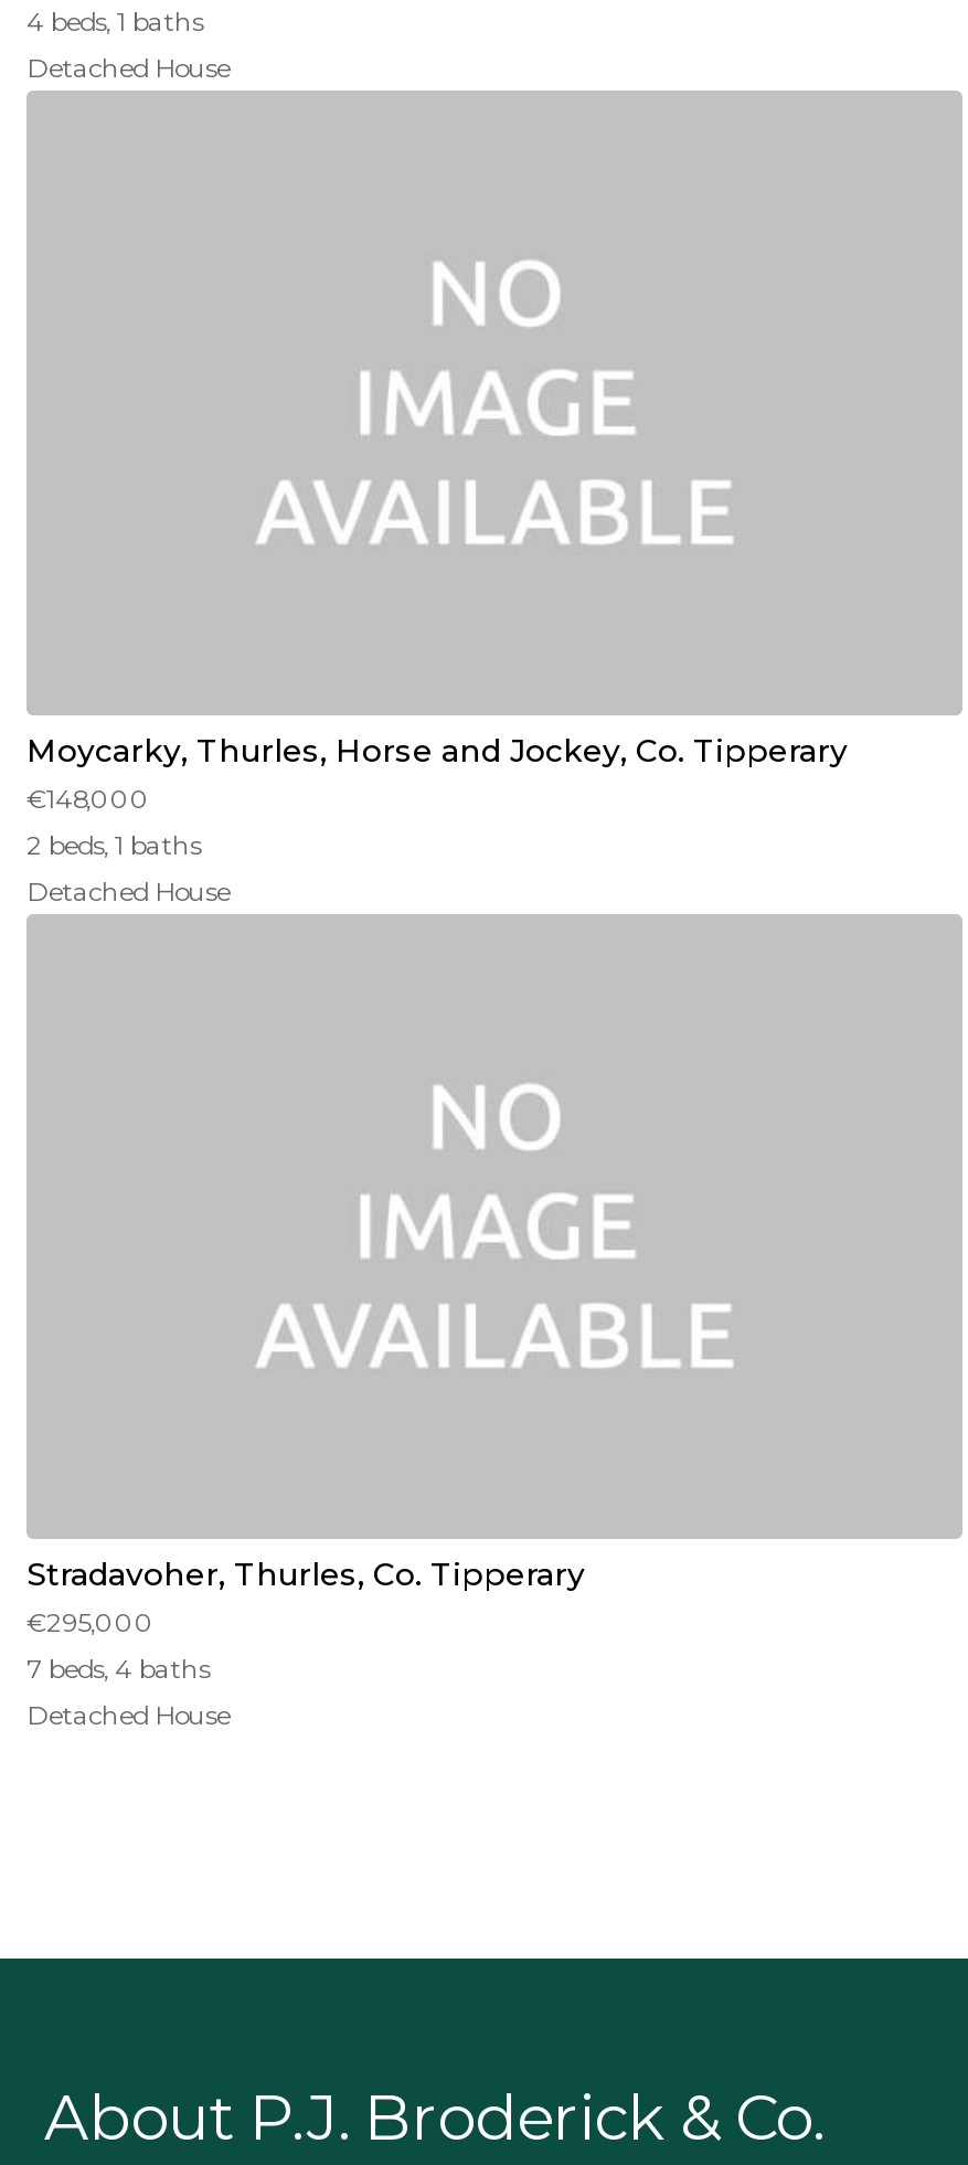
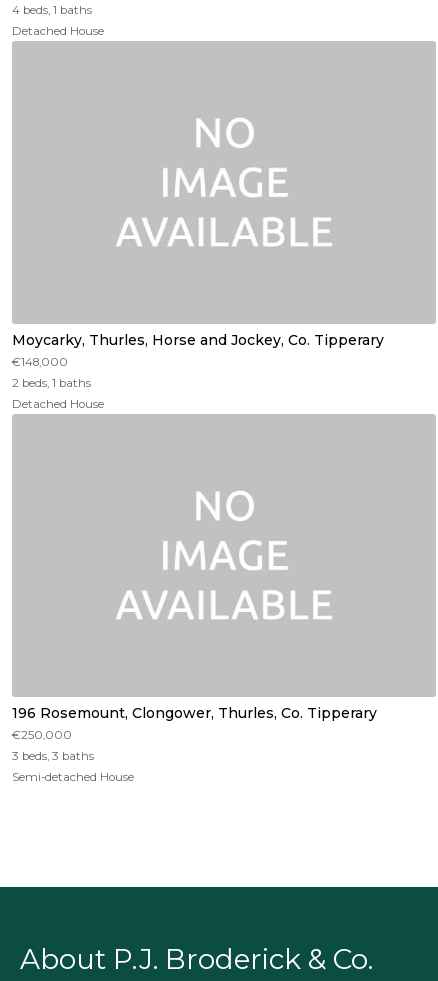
[26,1554,585,1638] Stradavoher, Thurles, Co. Tipperary | €295,000 -> [12,704,377,742] 196 Rosemount, Clongower, Thurles, Co. Tipperary | €250,000
[26,1653,210,1684] 7 beds, 4 baths -> [12,749,94,763] 3 beds, 3 baths
[26,1700,230,1731] Detached House -> [12,770,134,784] Semi-detached House

